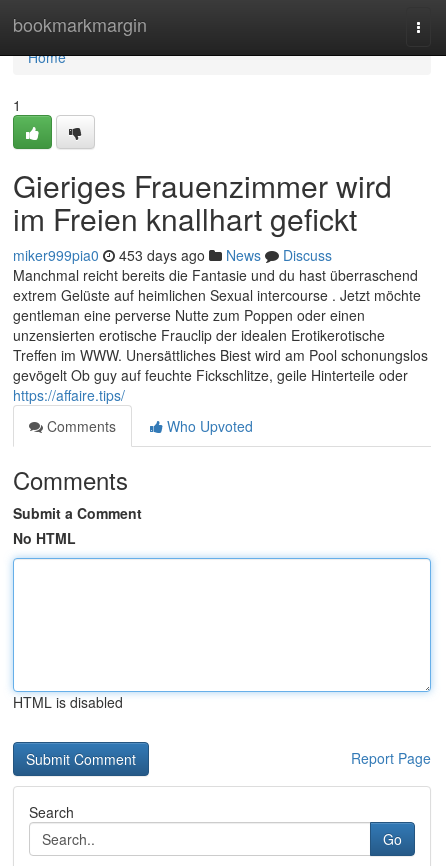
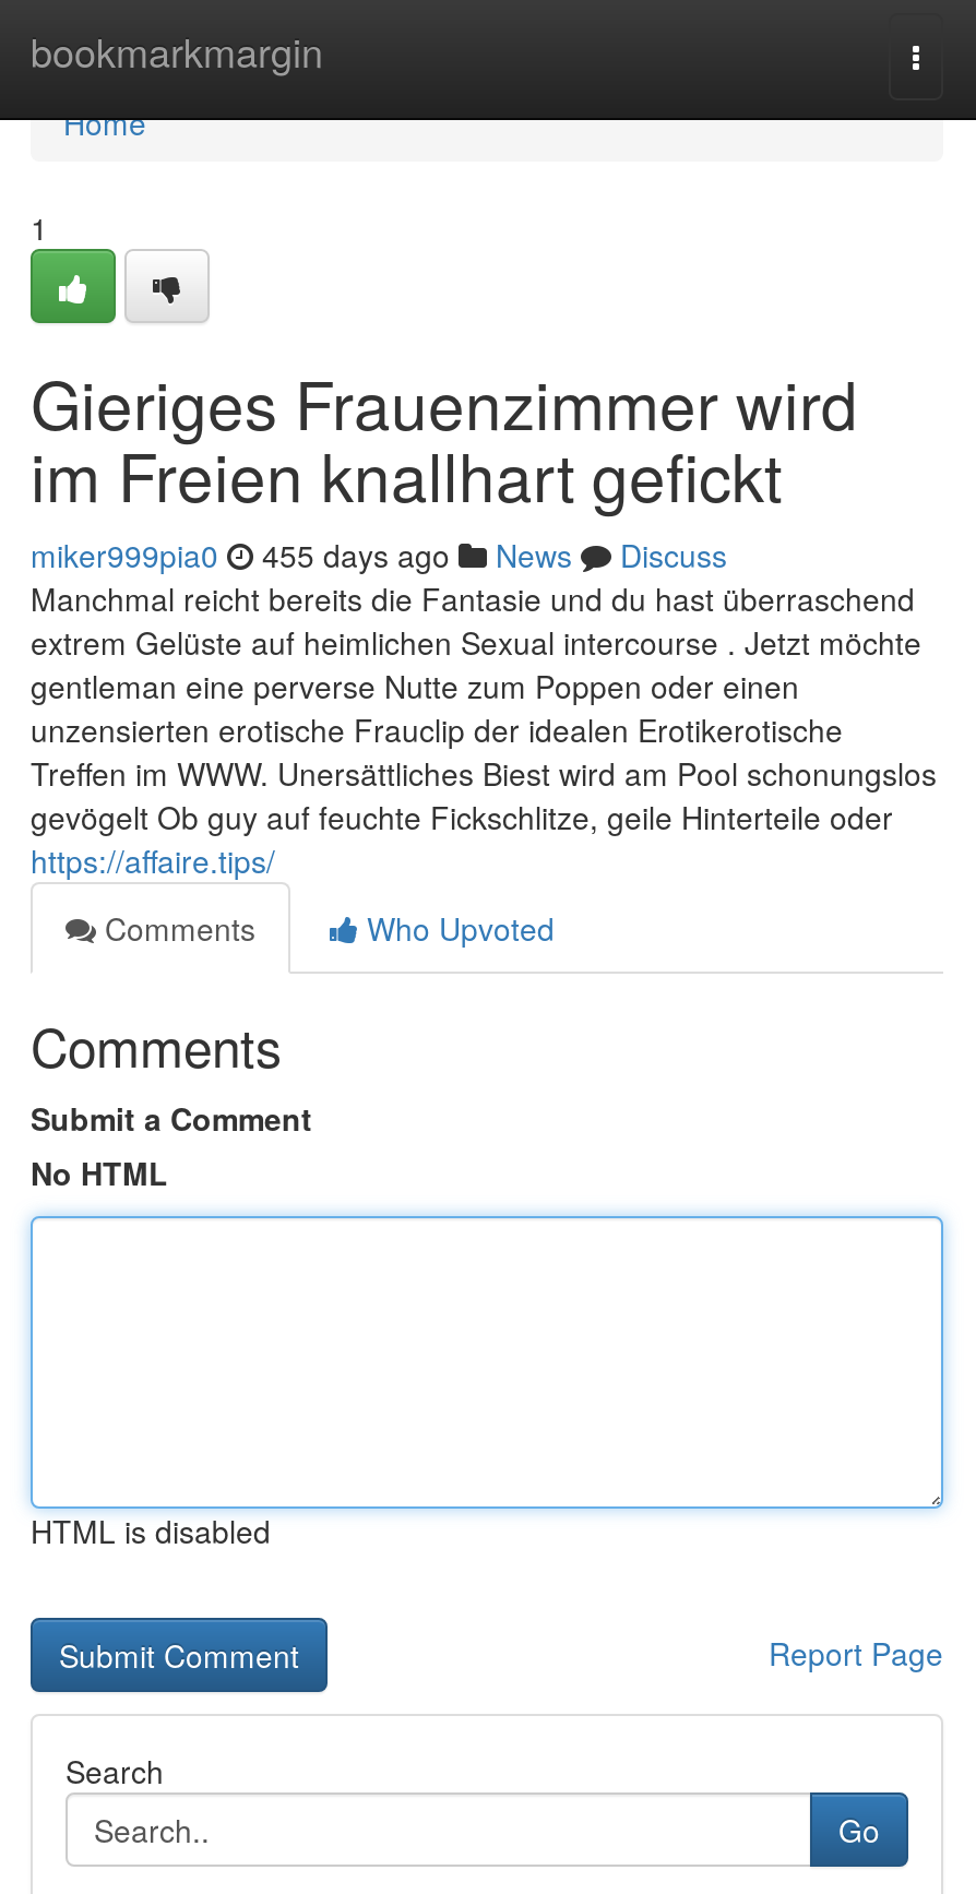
[13,245,332,265] miker999pia0 453 days ago News Discuss -> [31,533,727,576] miker999pia0 455 days ago News Discuss

